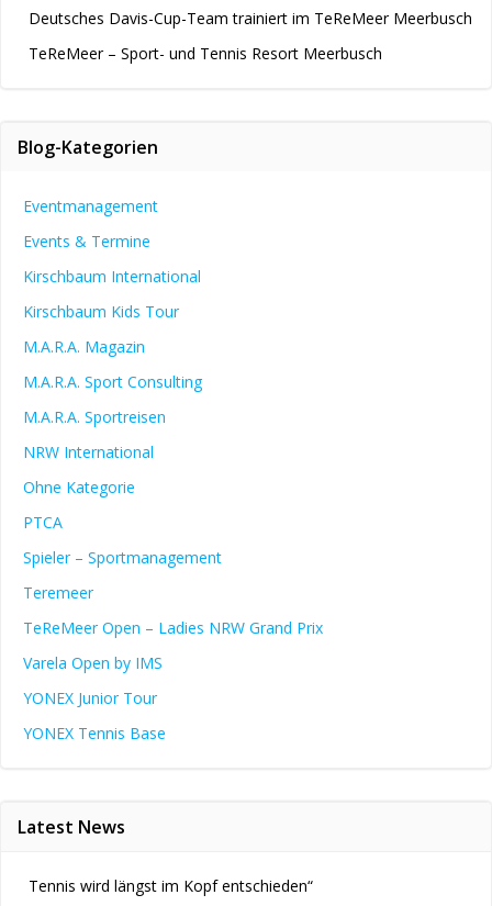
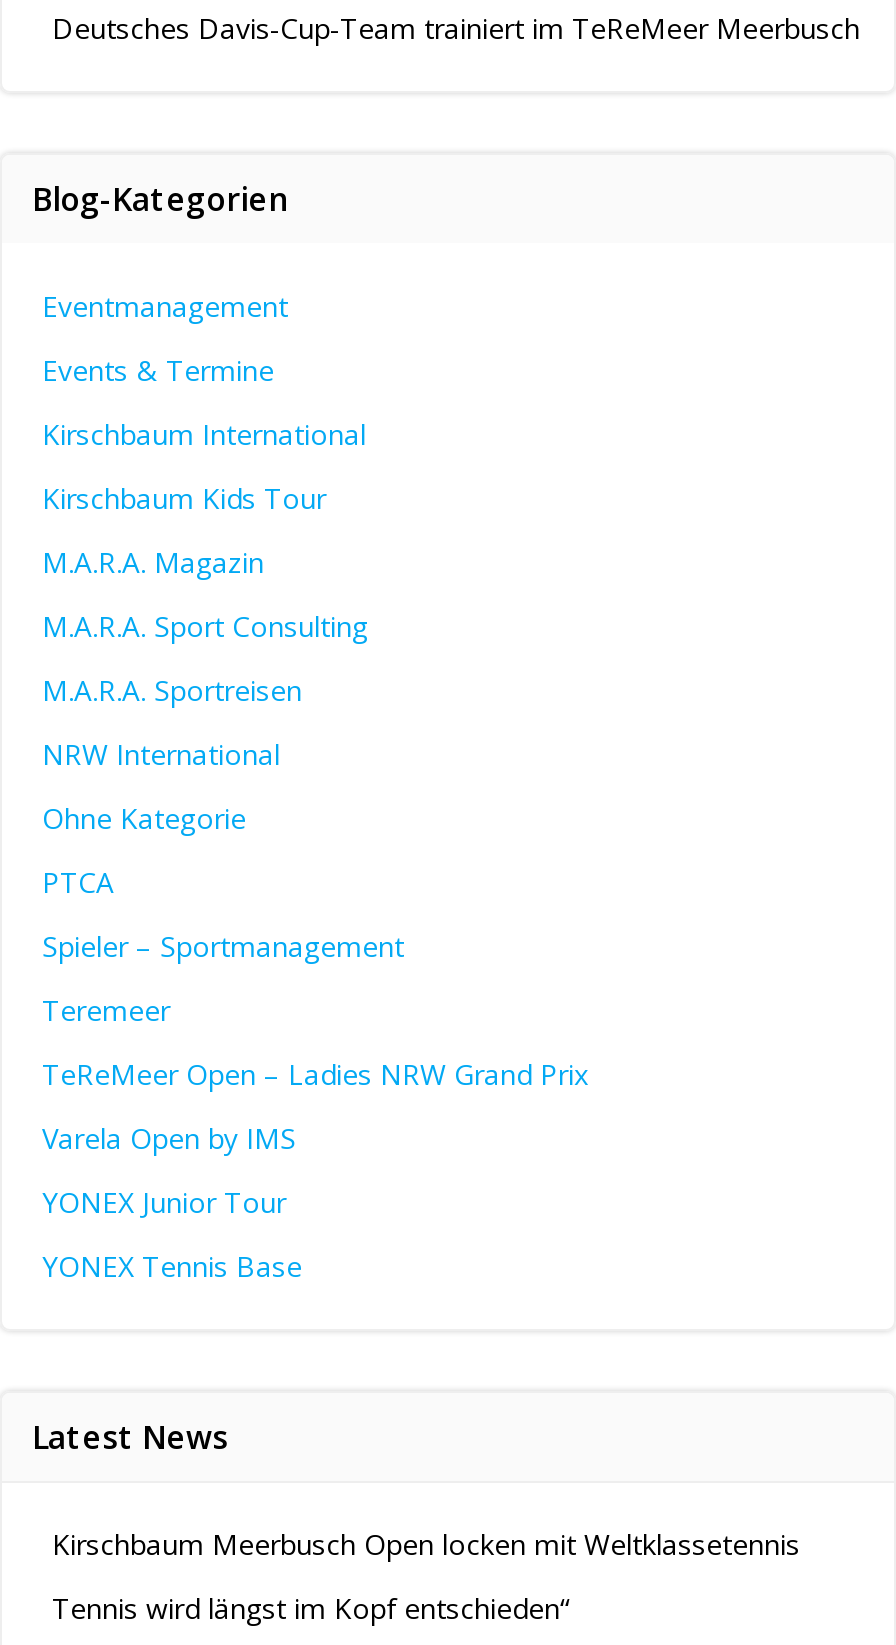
[29,43,382,64] TeReMeer – Sport- und Tennis Resort Meerbusch -> none
moved [18,135,323,839] -> [32,177,588,1459]: Blog-Kategorien | Eventmanagement | Events & Termine | ... | YONEX Tennis Base | Latest News
none -> [52,1525,800,1563] Kirschbaum Meerbusch Open locken mit Weltklassetennis

